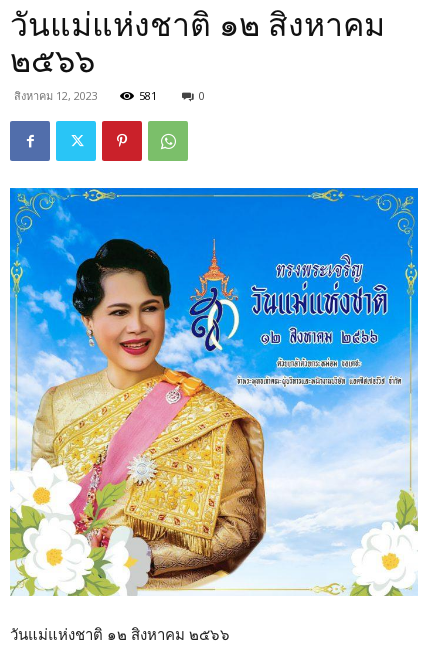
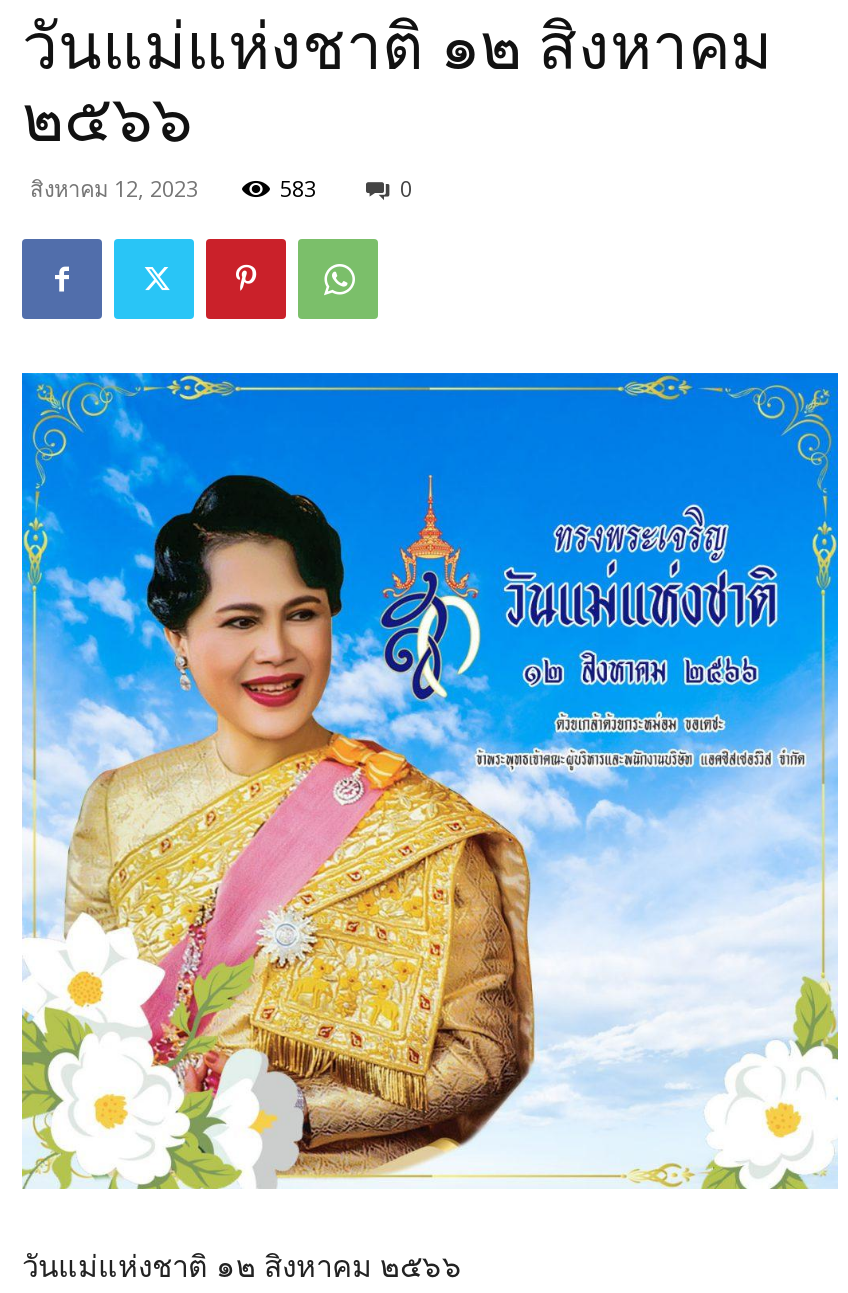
[139,88,157,103] 581 -> [280,173,316,203] 583

